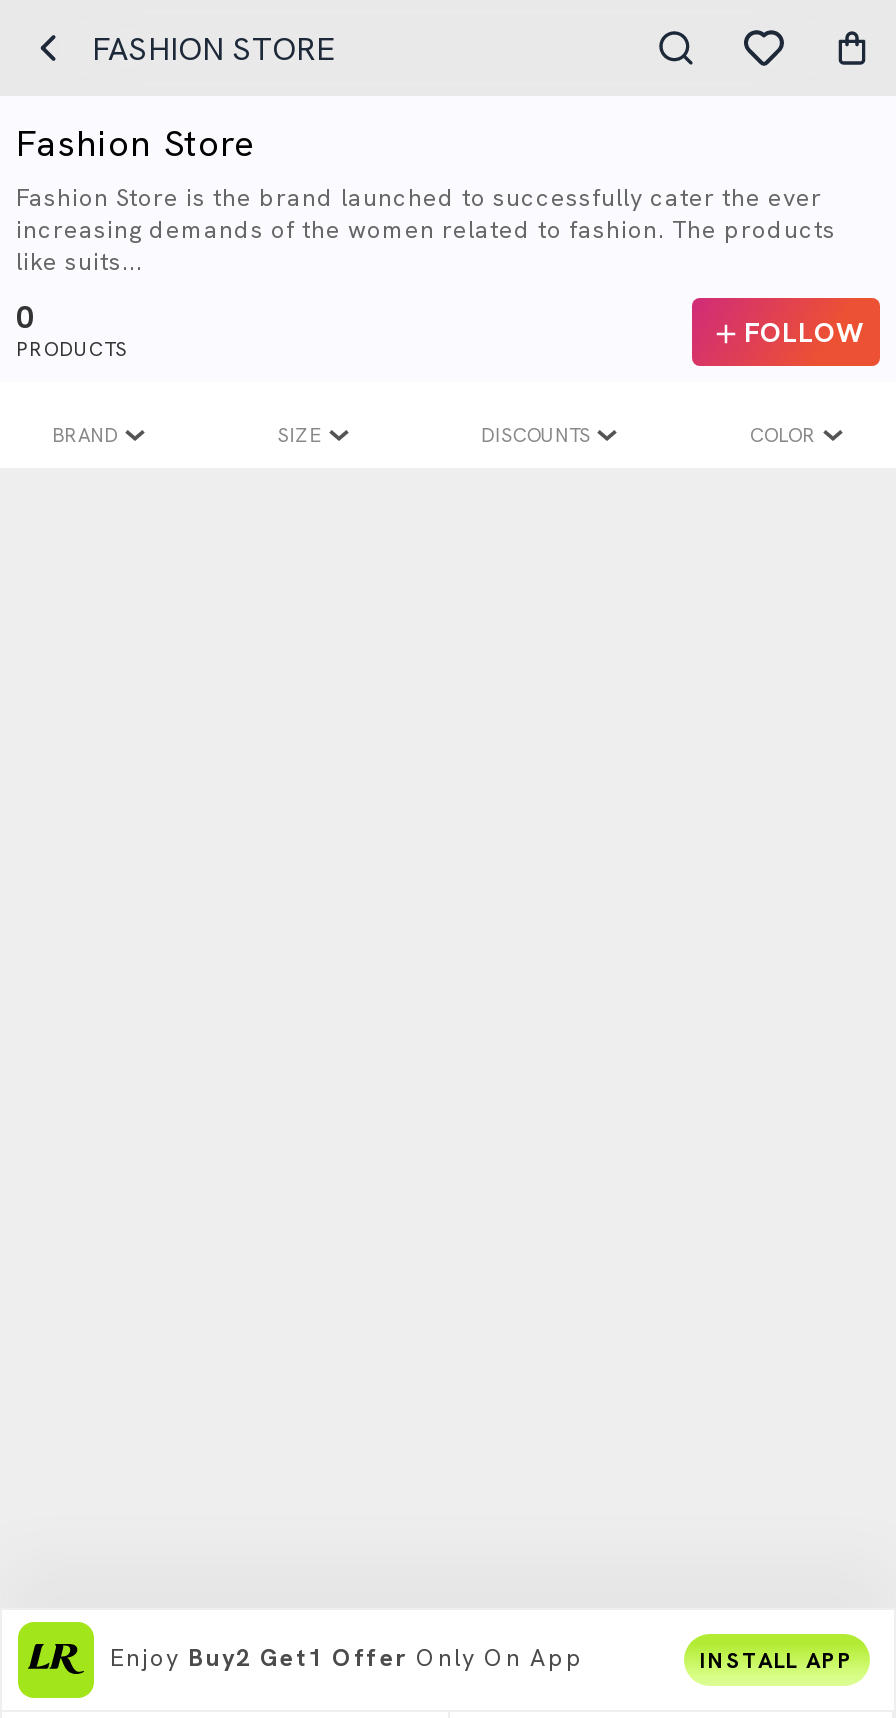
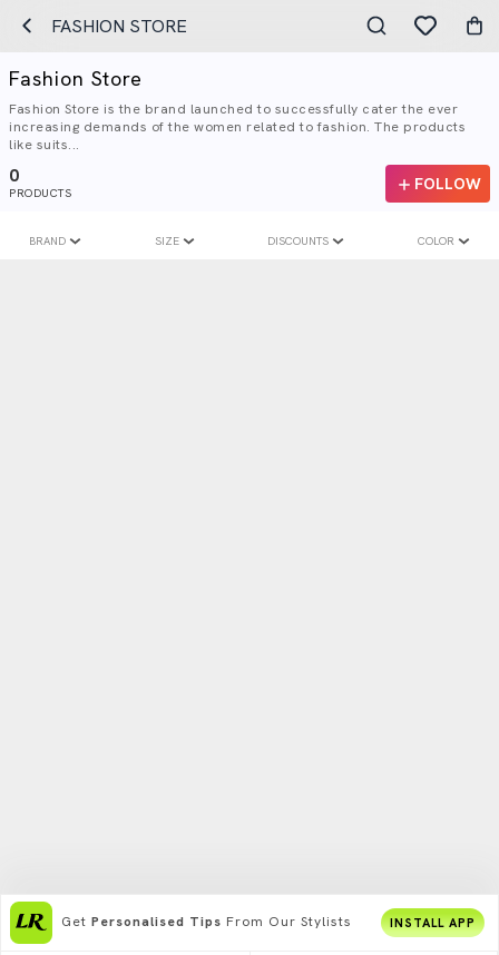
[110,1642,584,1674] Enjoy Buy2 Get1 Offer Only On App -> [61,913,352,931] Get Personalised Tips From Our Stylists

